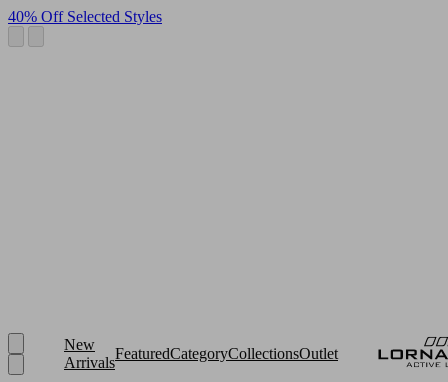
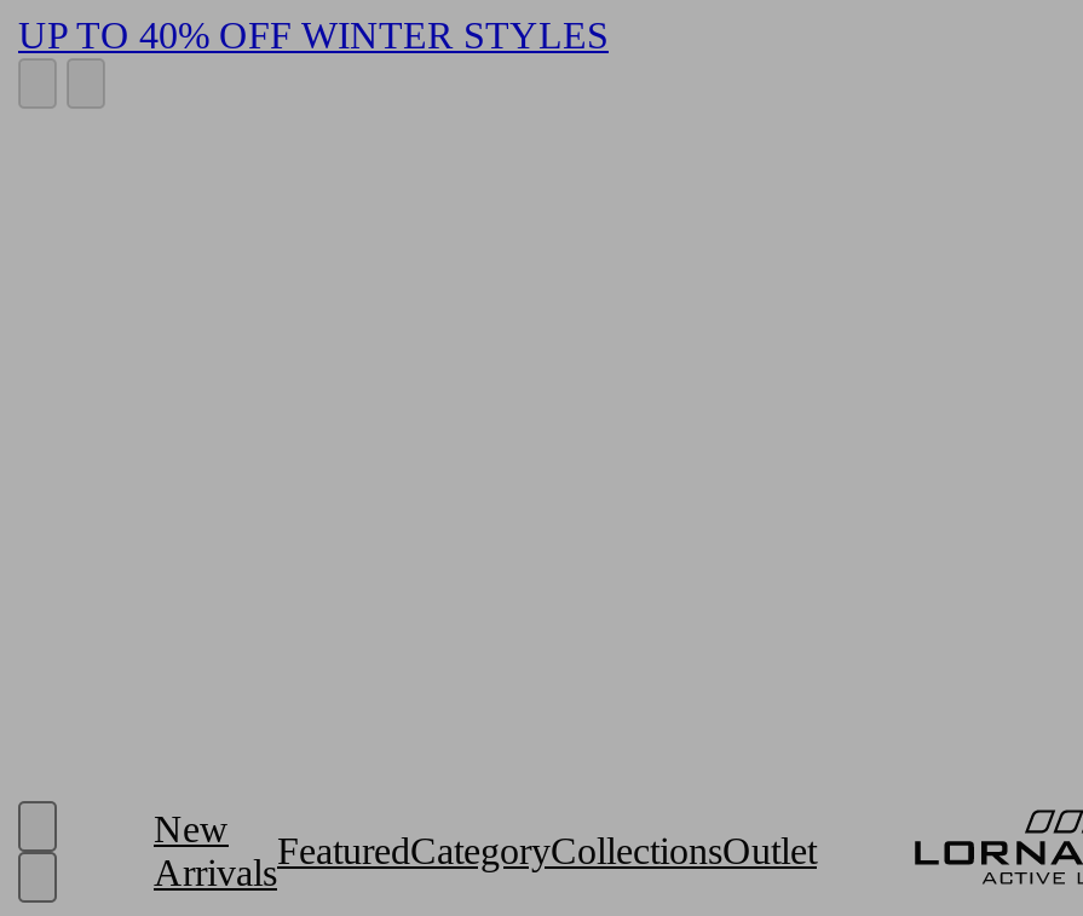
[8,8,162,25] 40% Off Selected Styles -> [18,15,609,56] UP TO 40% OFF WINTER STYLES

